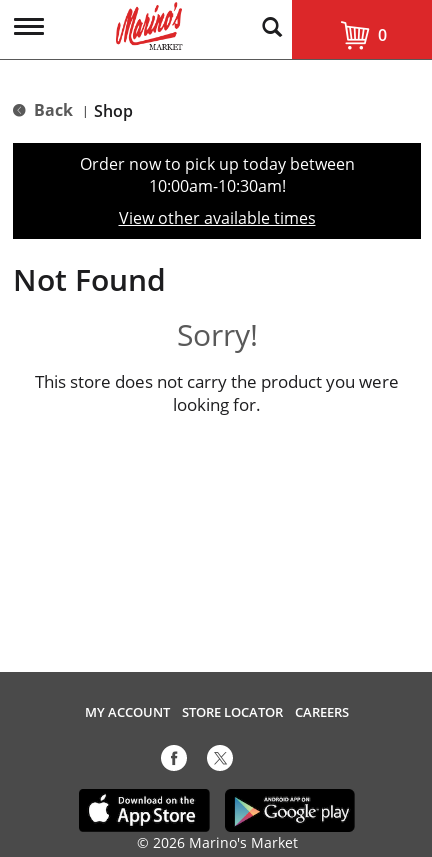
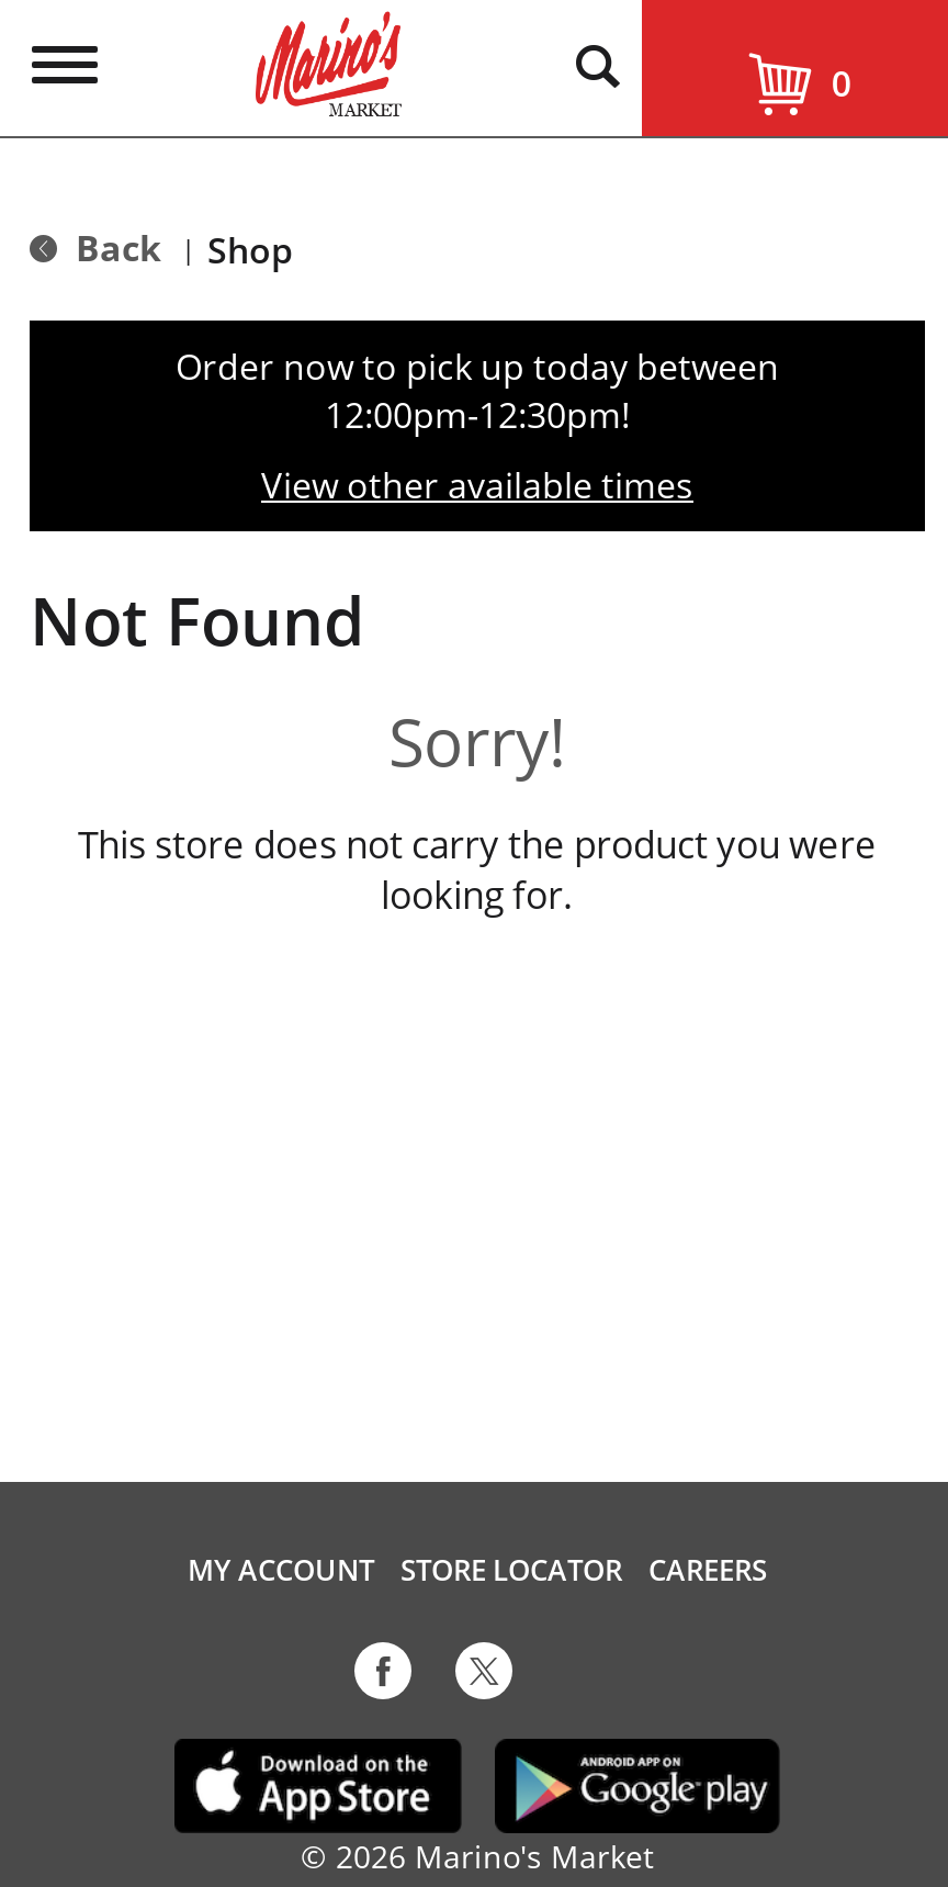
[148,175,285,197] 10:00am-10:30am! -> [325,391,630,439] 12:00pm-12:30pm!

